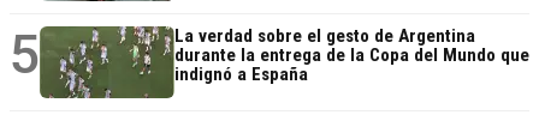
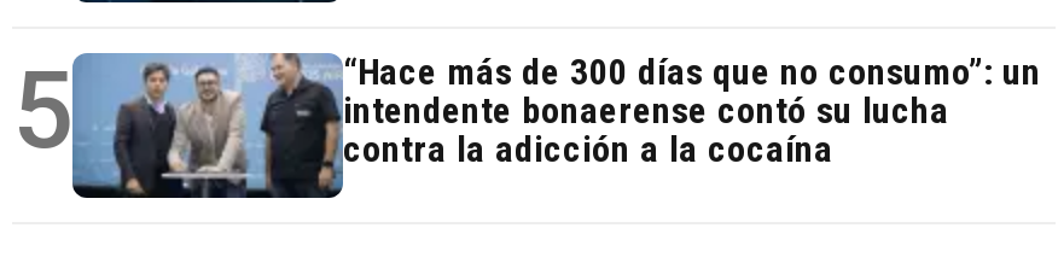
[40,25,529,99] [image] | La verdad sobre el gesto de Argentina | durante la entrega de la Copa del Mundo que | indignó a España -> [72,51,1041,198] [image] | “Hace más de 300 días que no consumo”: un | intendente bonaerense contó su lucha | contra la adicción a la cocaína

